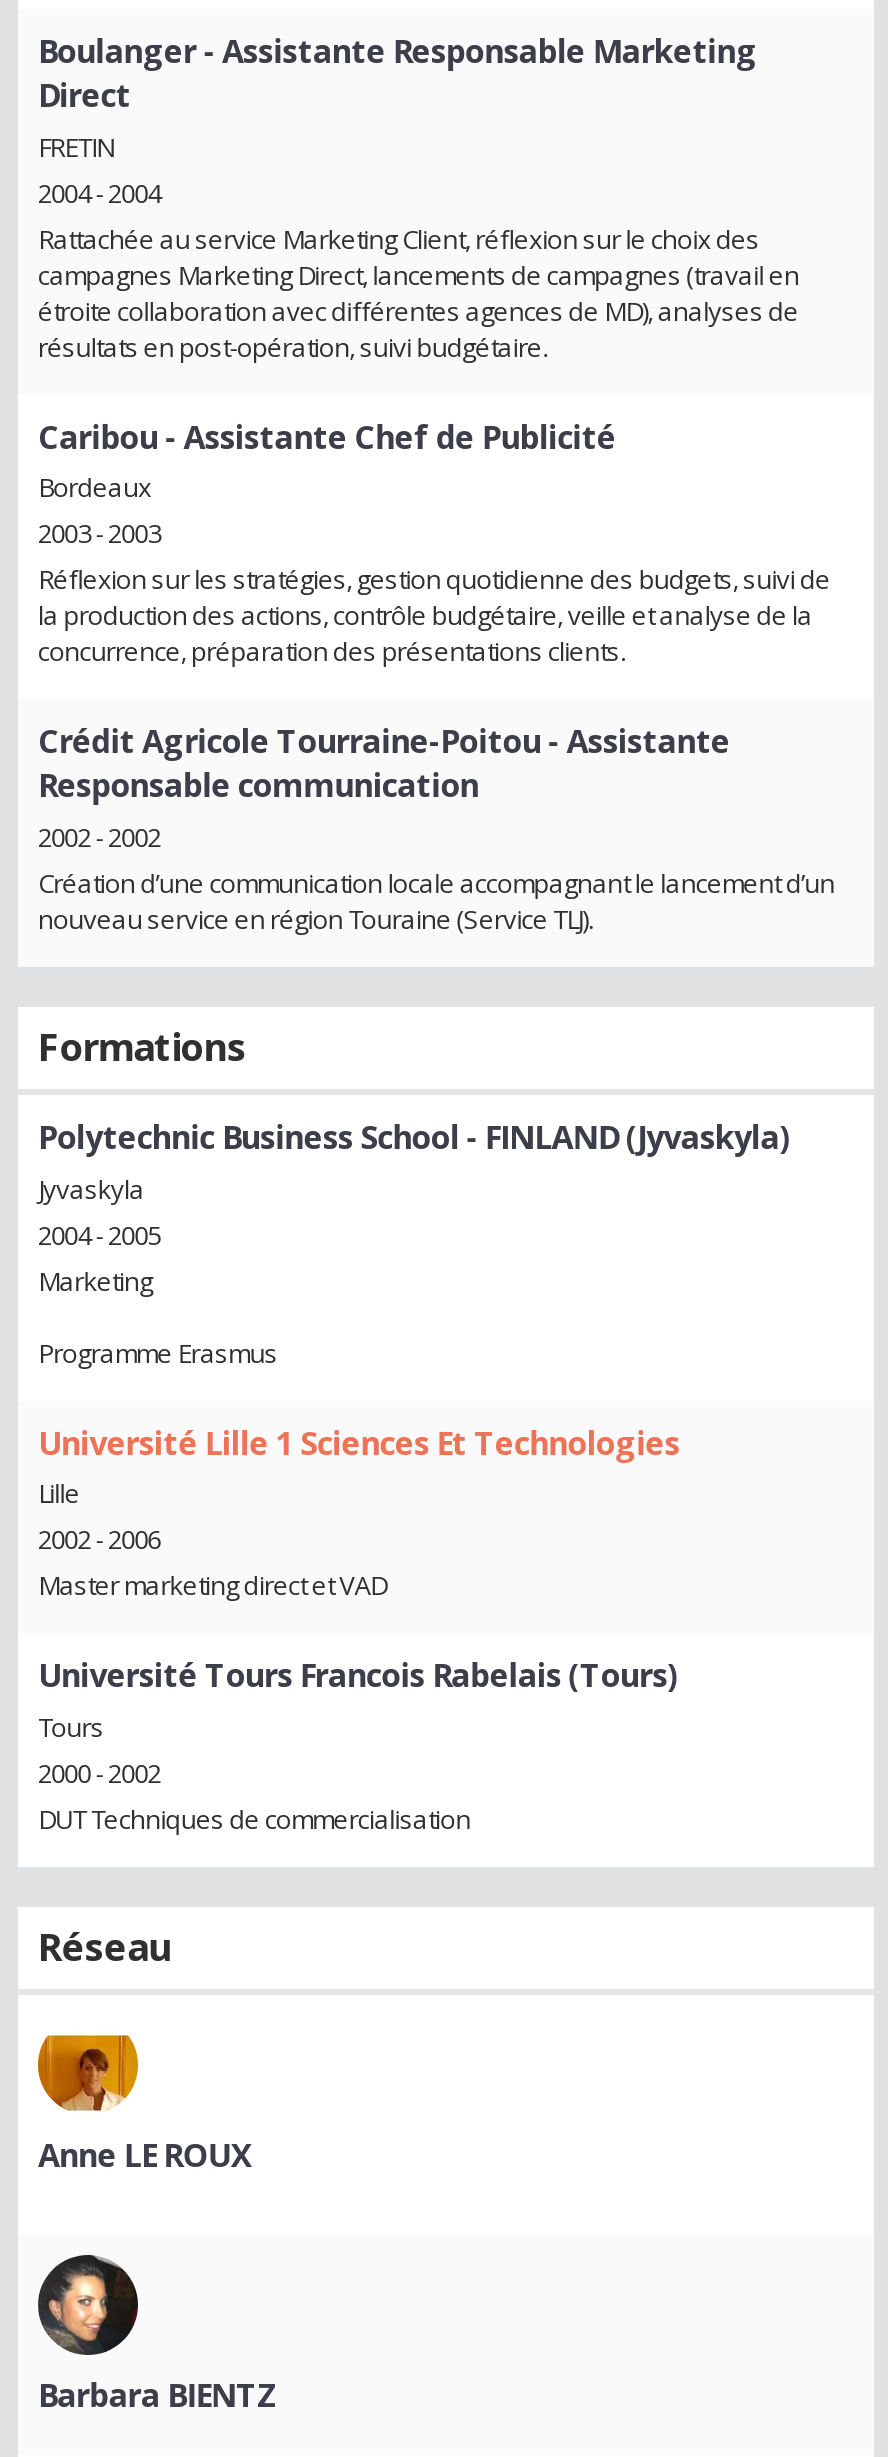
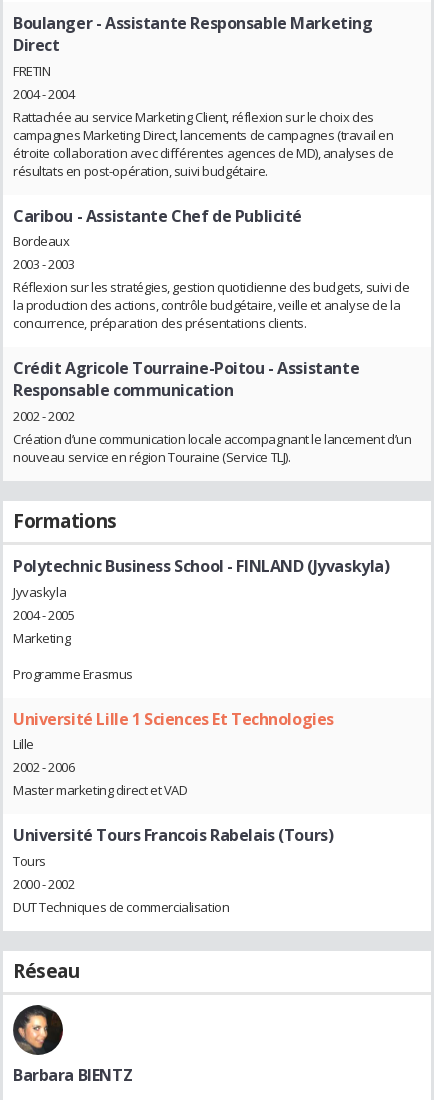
[36,2033,252,2177] [image] | Anne LE ROUX -> none

